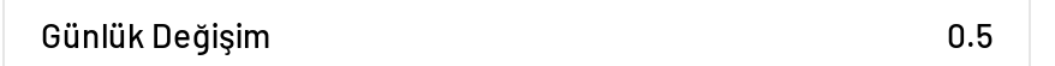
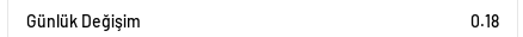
[947,14,993,55] 0.5 -> [470,11,499,31] 0.18

